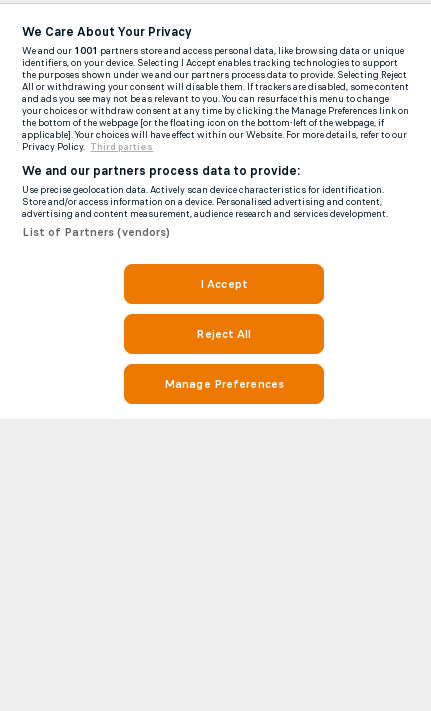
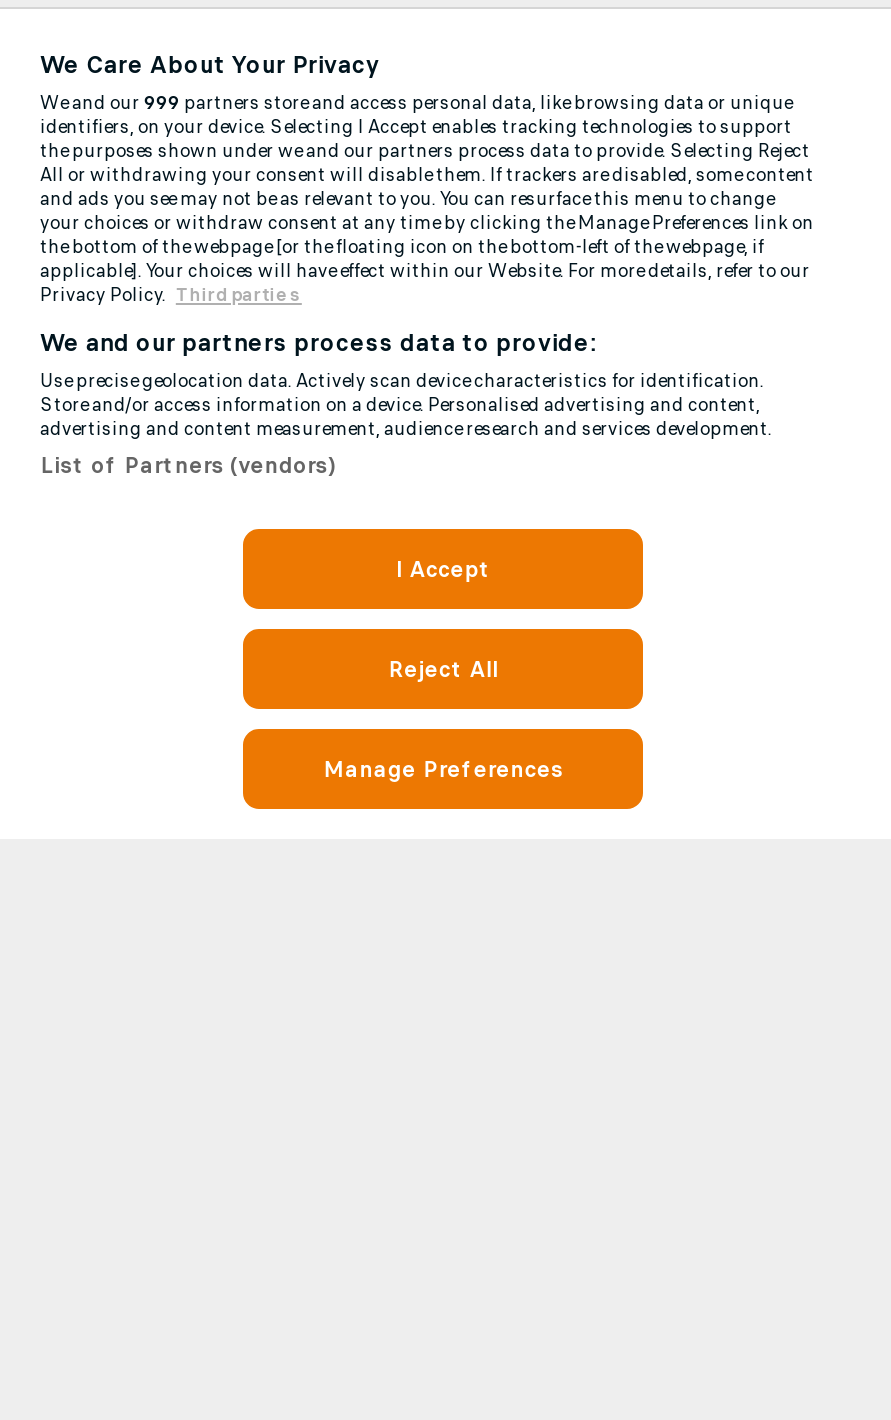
[22,45,404,57] We and our 1001 partners store and access personal data, like browsing data or unique -> [40,91,792,115] We and our 999 partners store and access personal data, like browsing data or unique

